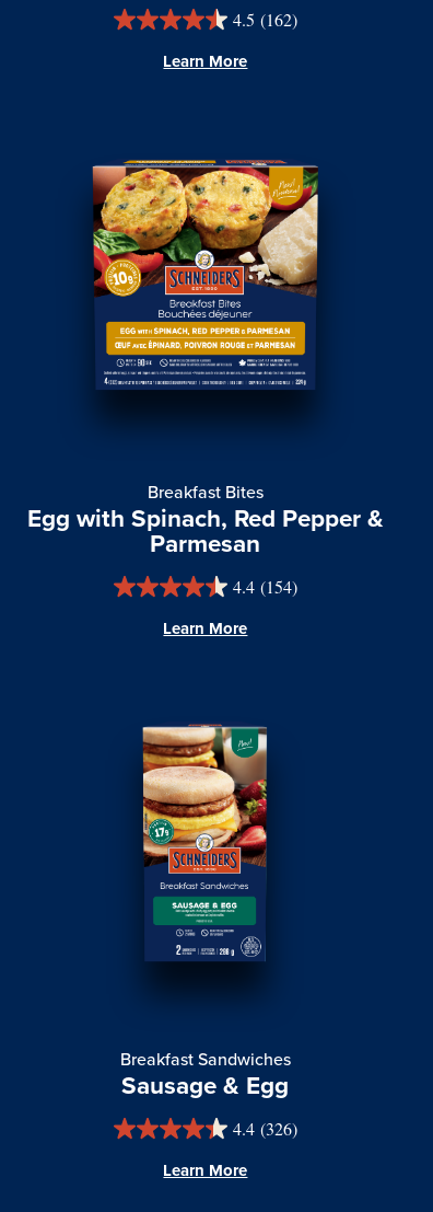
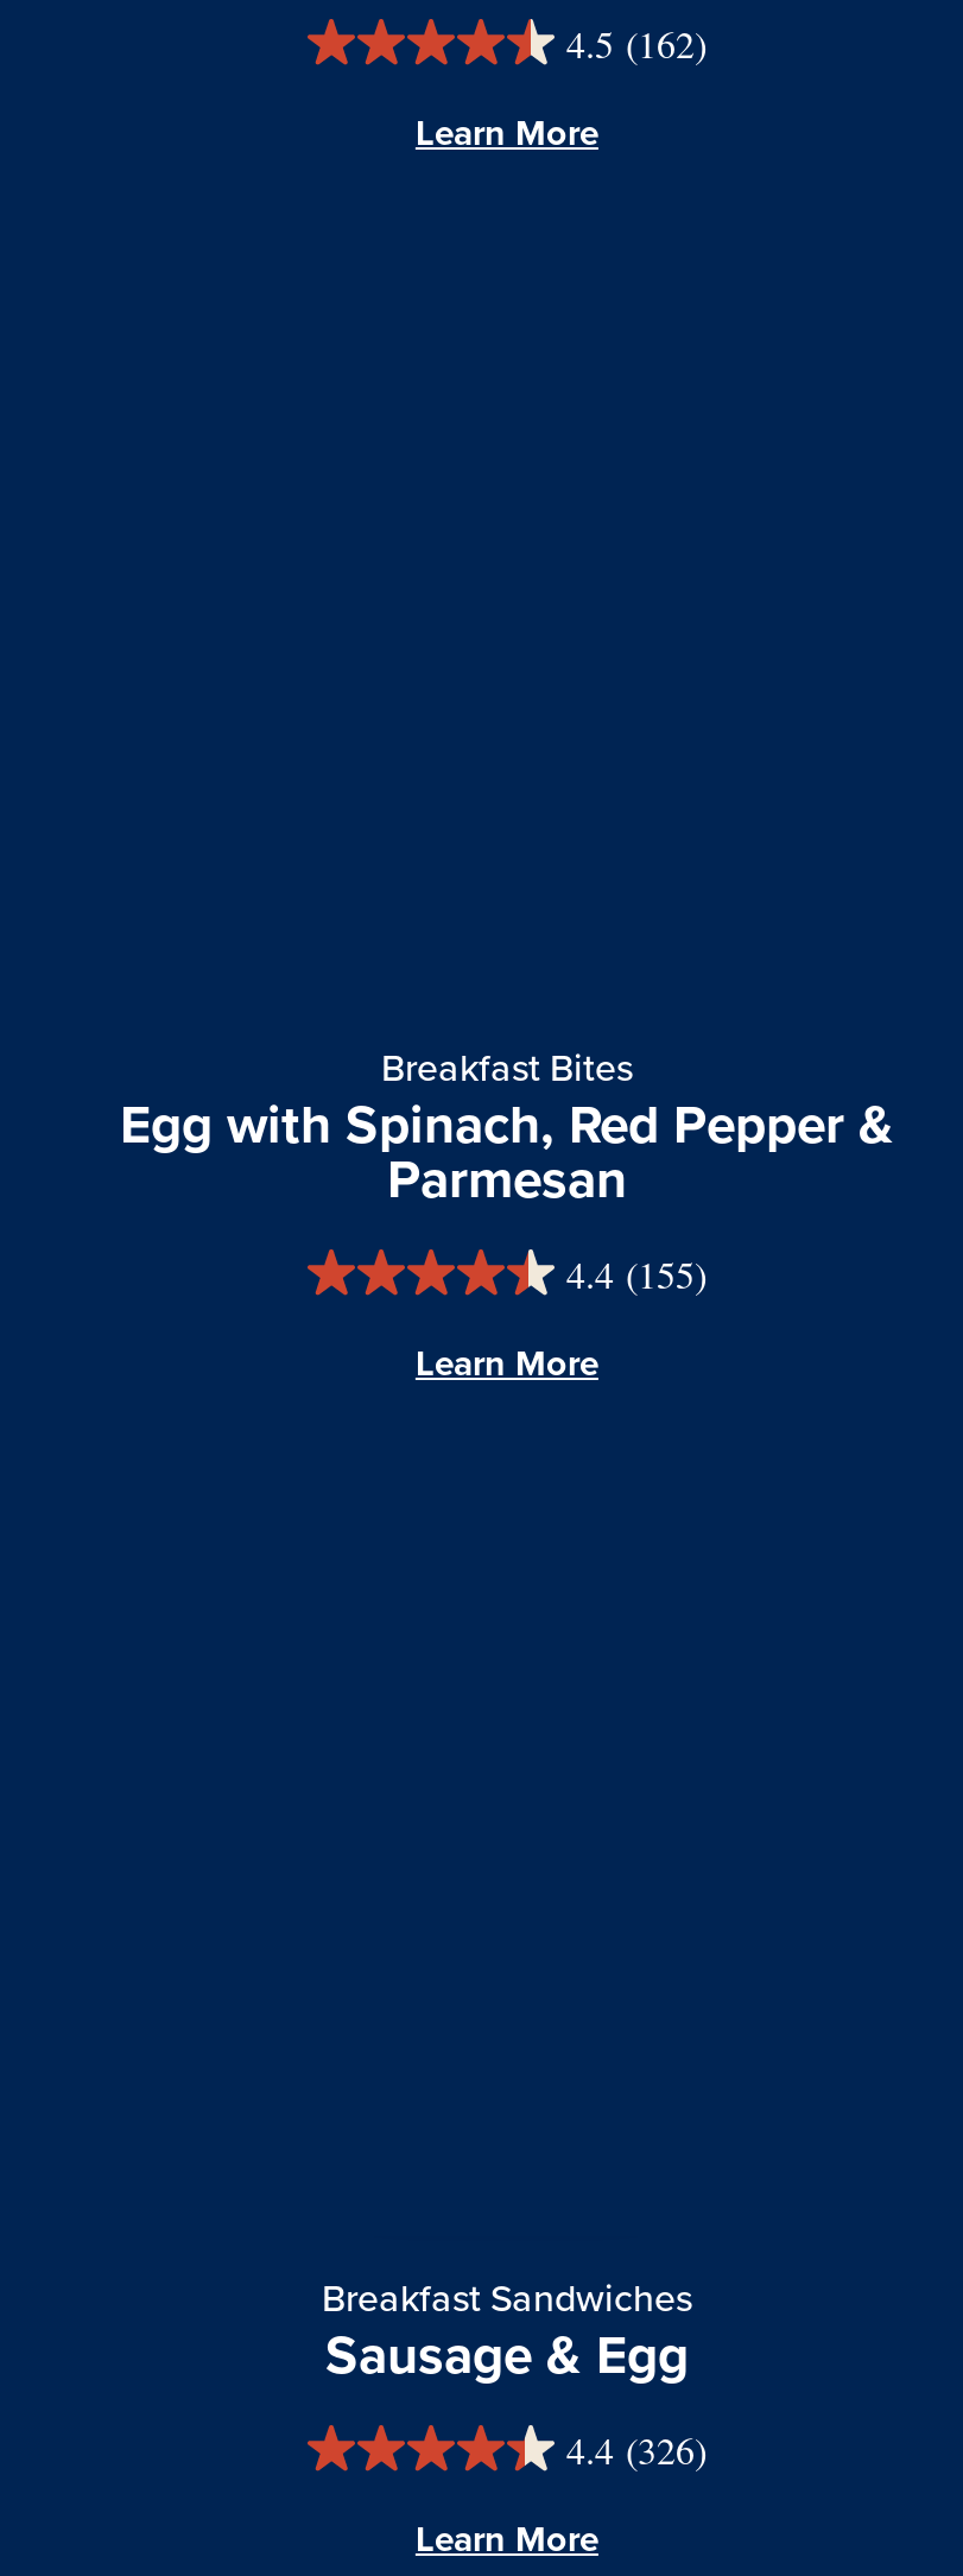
[91,159,319,424] [image] -> none
[233,576,297,599] 4.4 (154) -> [566,1249,706,1299] 4.4 (155)
[141,723,269,996] [image] -> none

